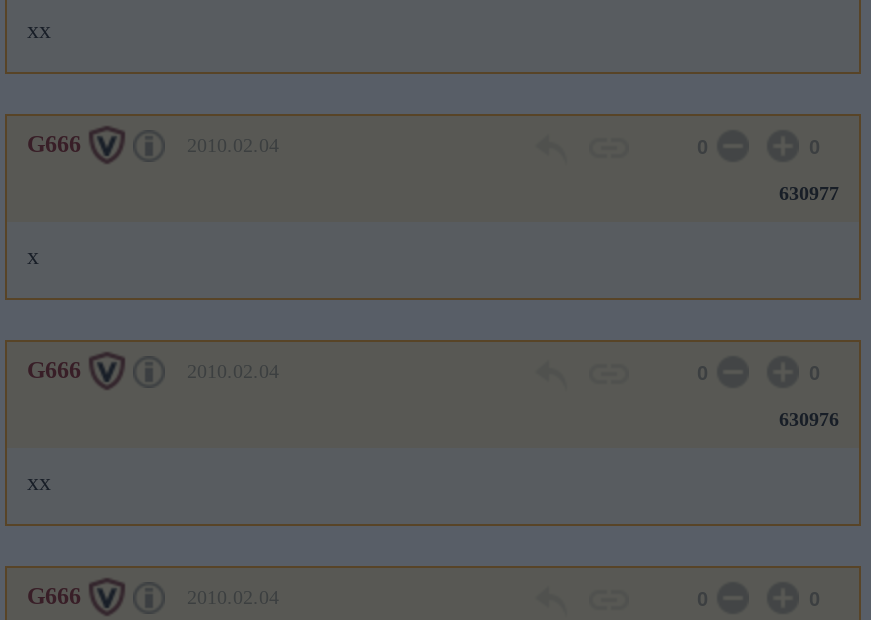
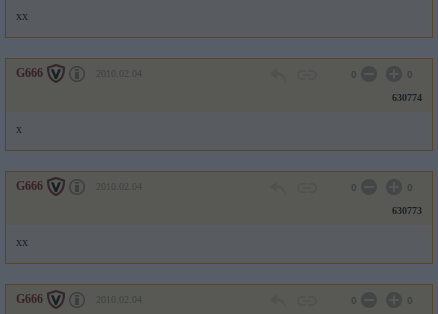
[779,182,839,204] 630977 -> [392,92,422,103] 630774
[779,408,839,430] 630976 -> [392,205,422,216] 630773

